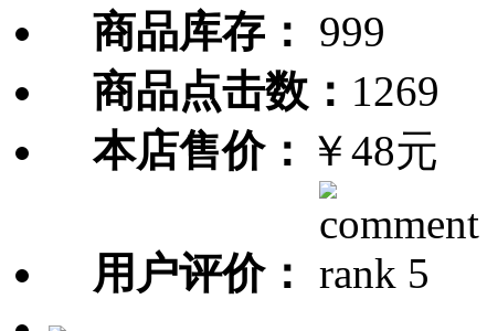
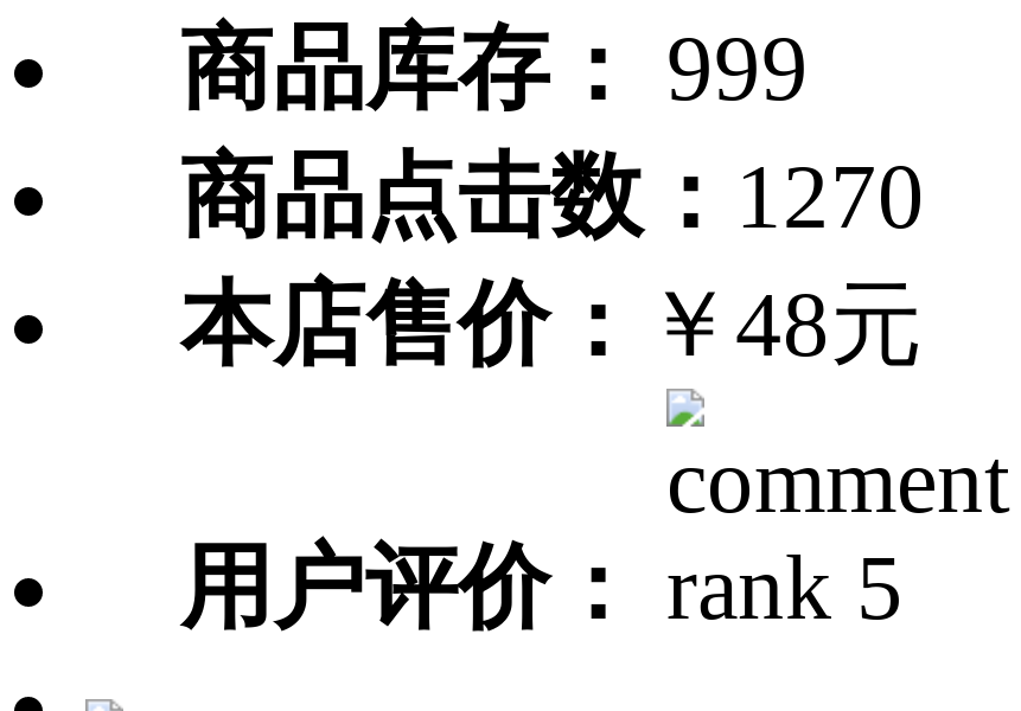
[93,68,440,115] 商品点击数：1269 -> [180,146,925,247] 商品点击数：1270

